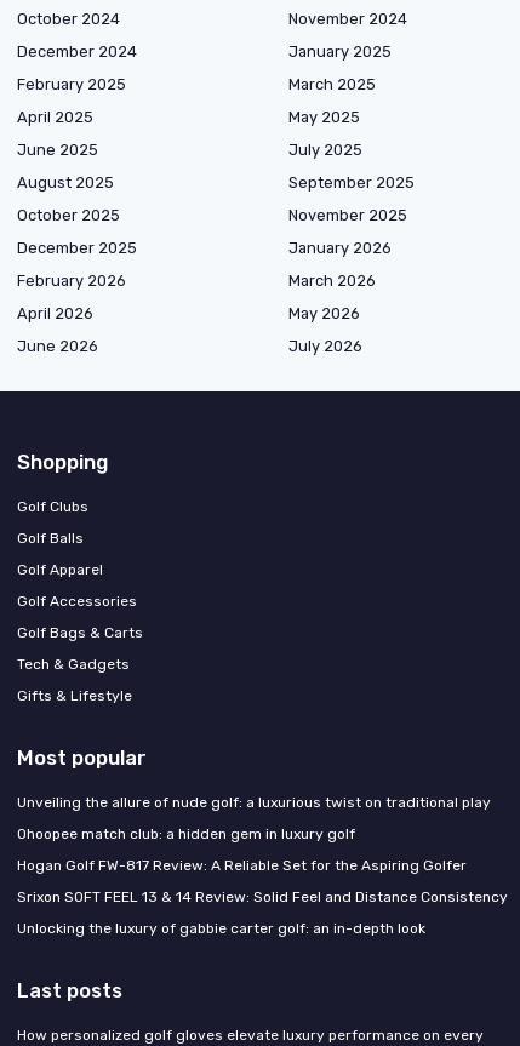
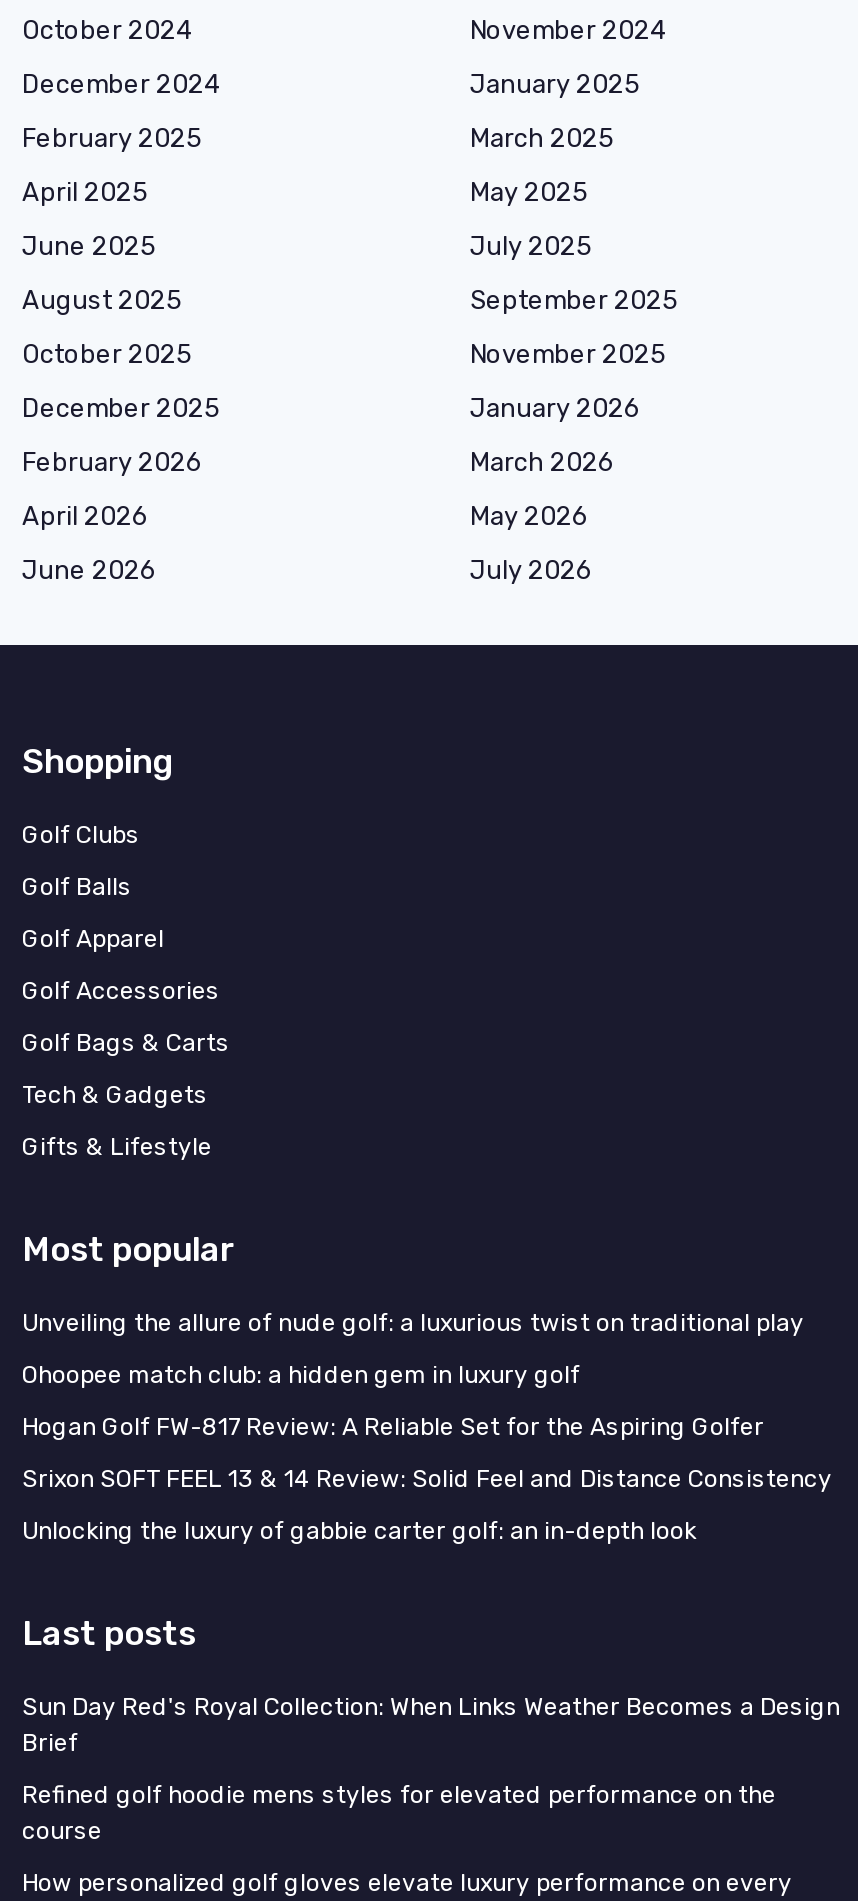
none -> [22,1692,840,1844] Sun Day Red's Royal Collection: When Links Weather Becomes a Design | Brief | Refined golf hoodie mens styles for elevated performance on the | course

